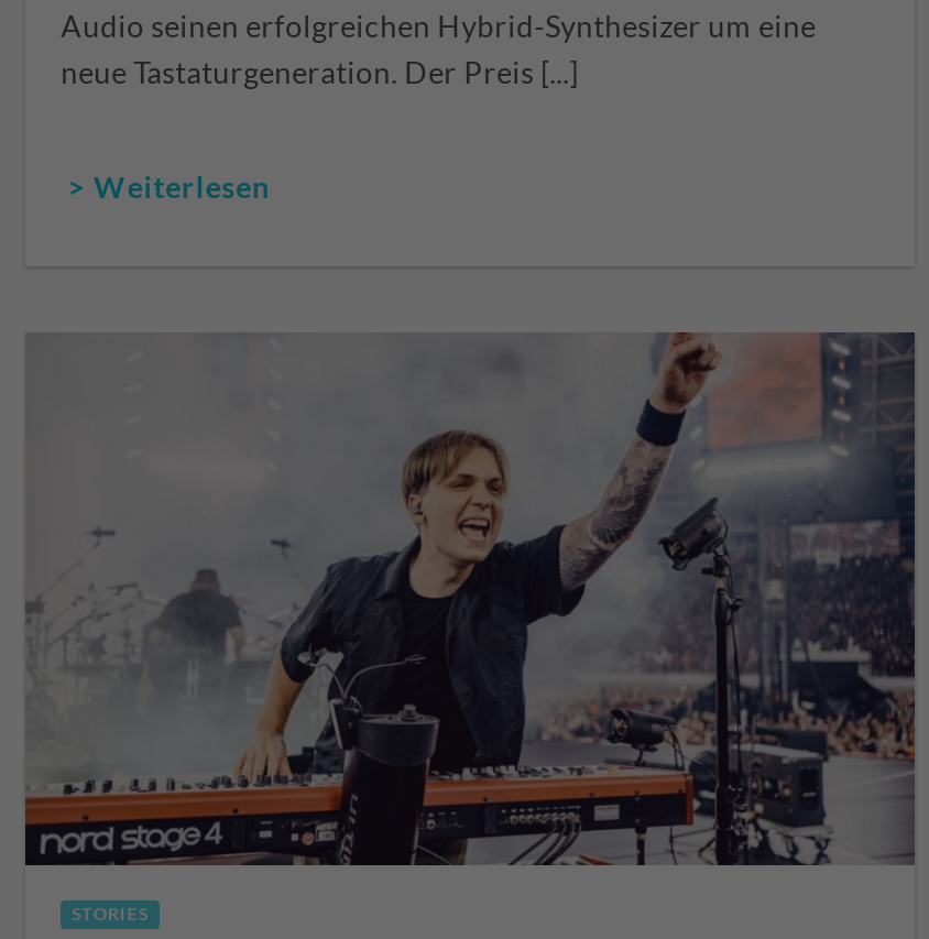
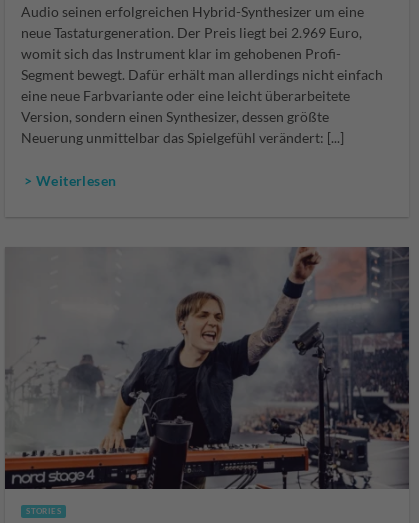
[61,55,578,90] neue Tastaturgeneration. Der Preis [...] -> [21,25,383,146] neue Tastaturgeneration. Der Preis liegt bei 2.969 Euro, | womit sich das Instrument klar im gehobenen Profi- | Segment bewegt. Dafür erhält man allerdings nicht einfach | eine neue Farbvariante oder eine leicht überarbeitete | Version, sondern einen Synthesizer, dessen größte | Neuerung unmittelbar das Spielgefühl verändert: [...]

